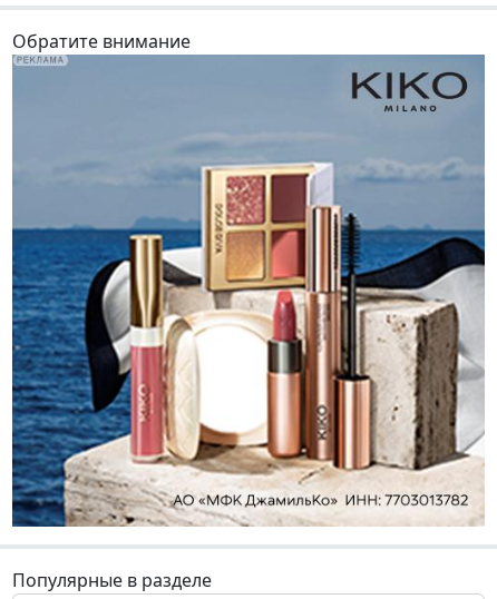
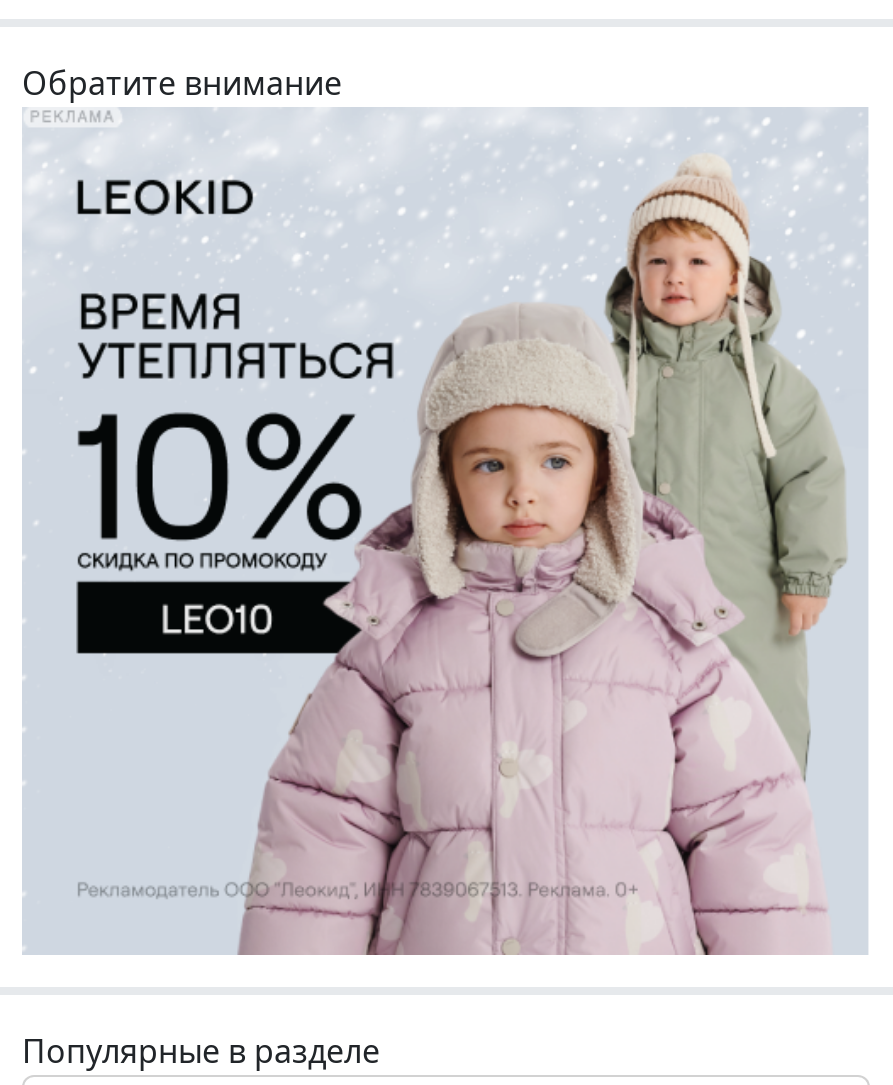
[11,55,486,528] [image] -> [22,109,870,957] [image]

